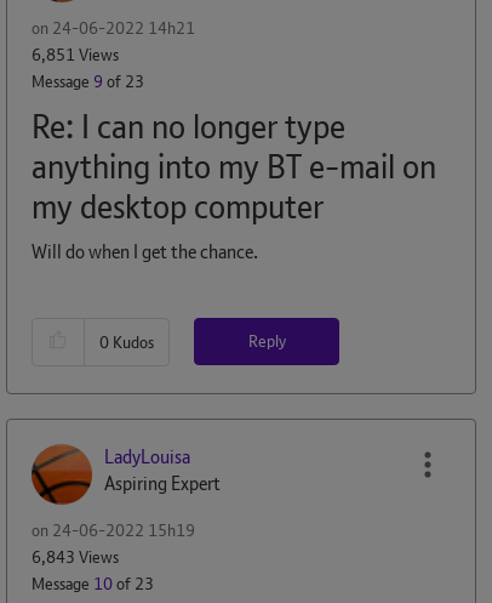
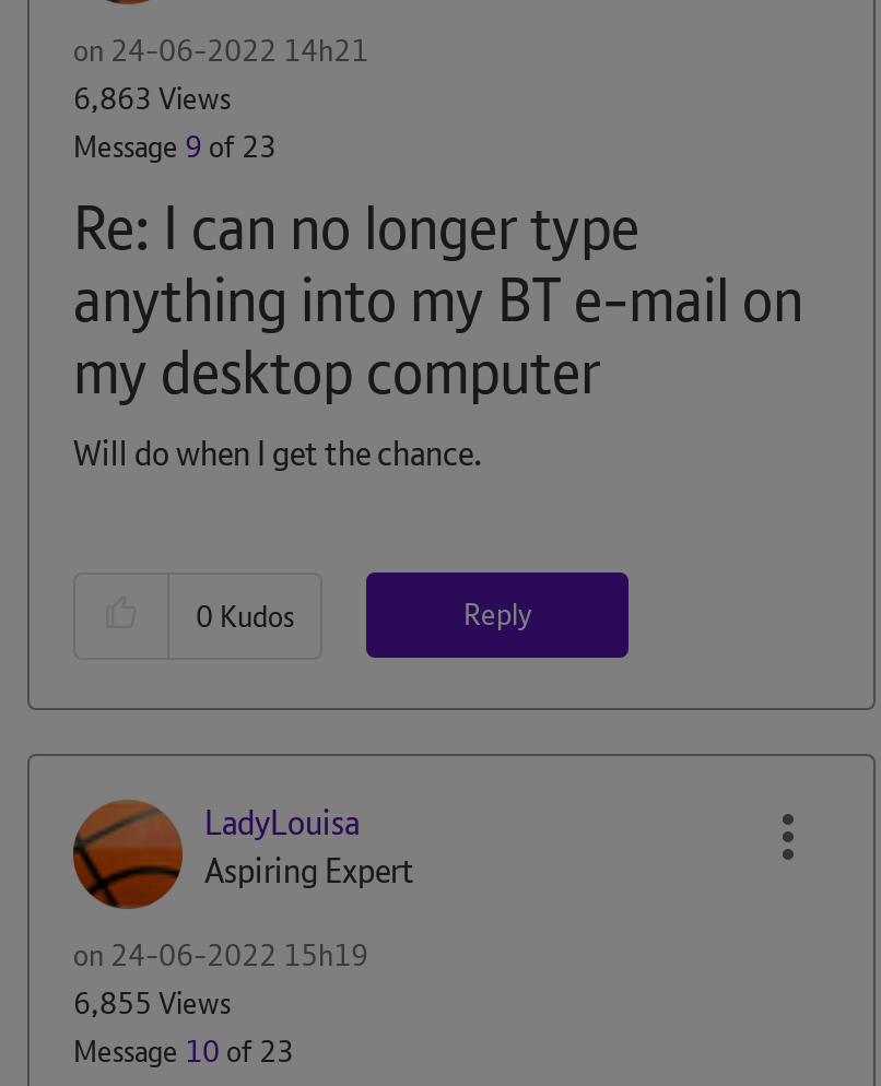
[32,44,119,66] 6,851 Views -> [73,79,231,118] 6,863 Views
[32,545,119,567] 6,843 Views -> [73,982,231,1022] 6,855 Views

